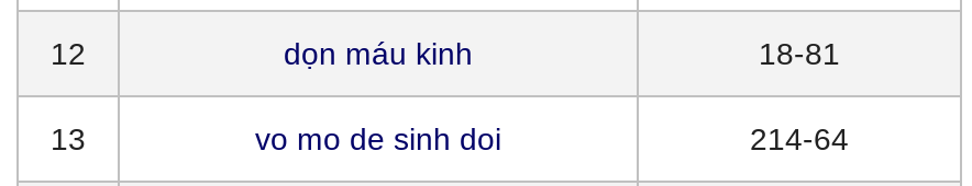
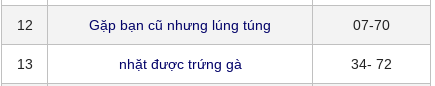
[284,37,840,72] dọn máu kinh | 18-81 -> [89,17,390,33] Gặp bạn cũ nhưng lúng túng | 07-70
[255,122,849,157] vo mo de sinh doi | 214-64 -> [118,56,392,72] nhặt được trứng gà | 34- 72

